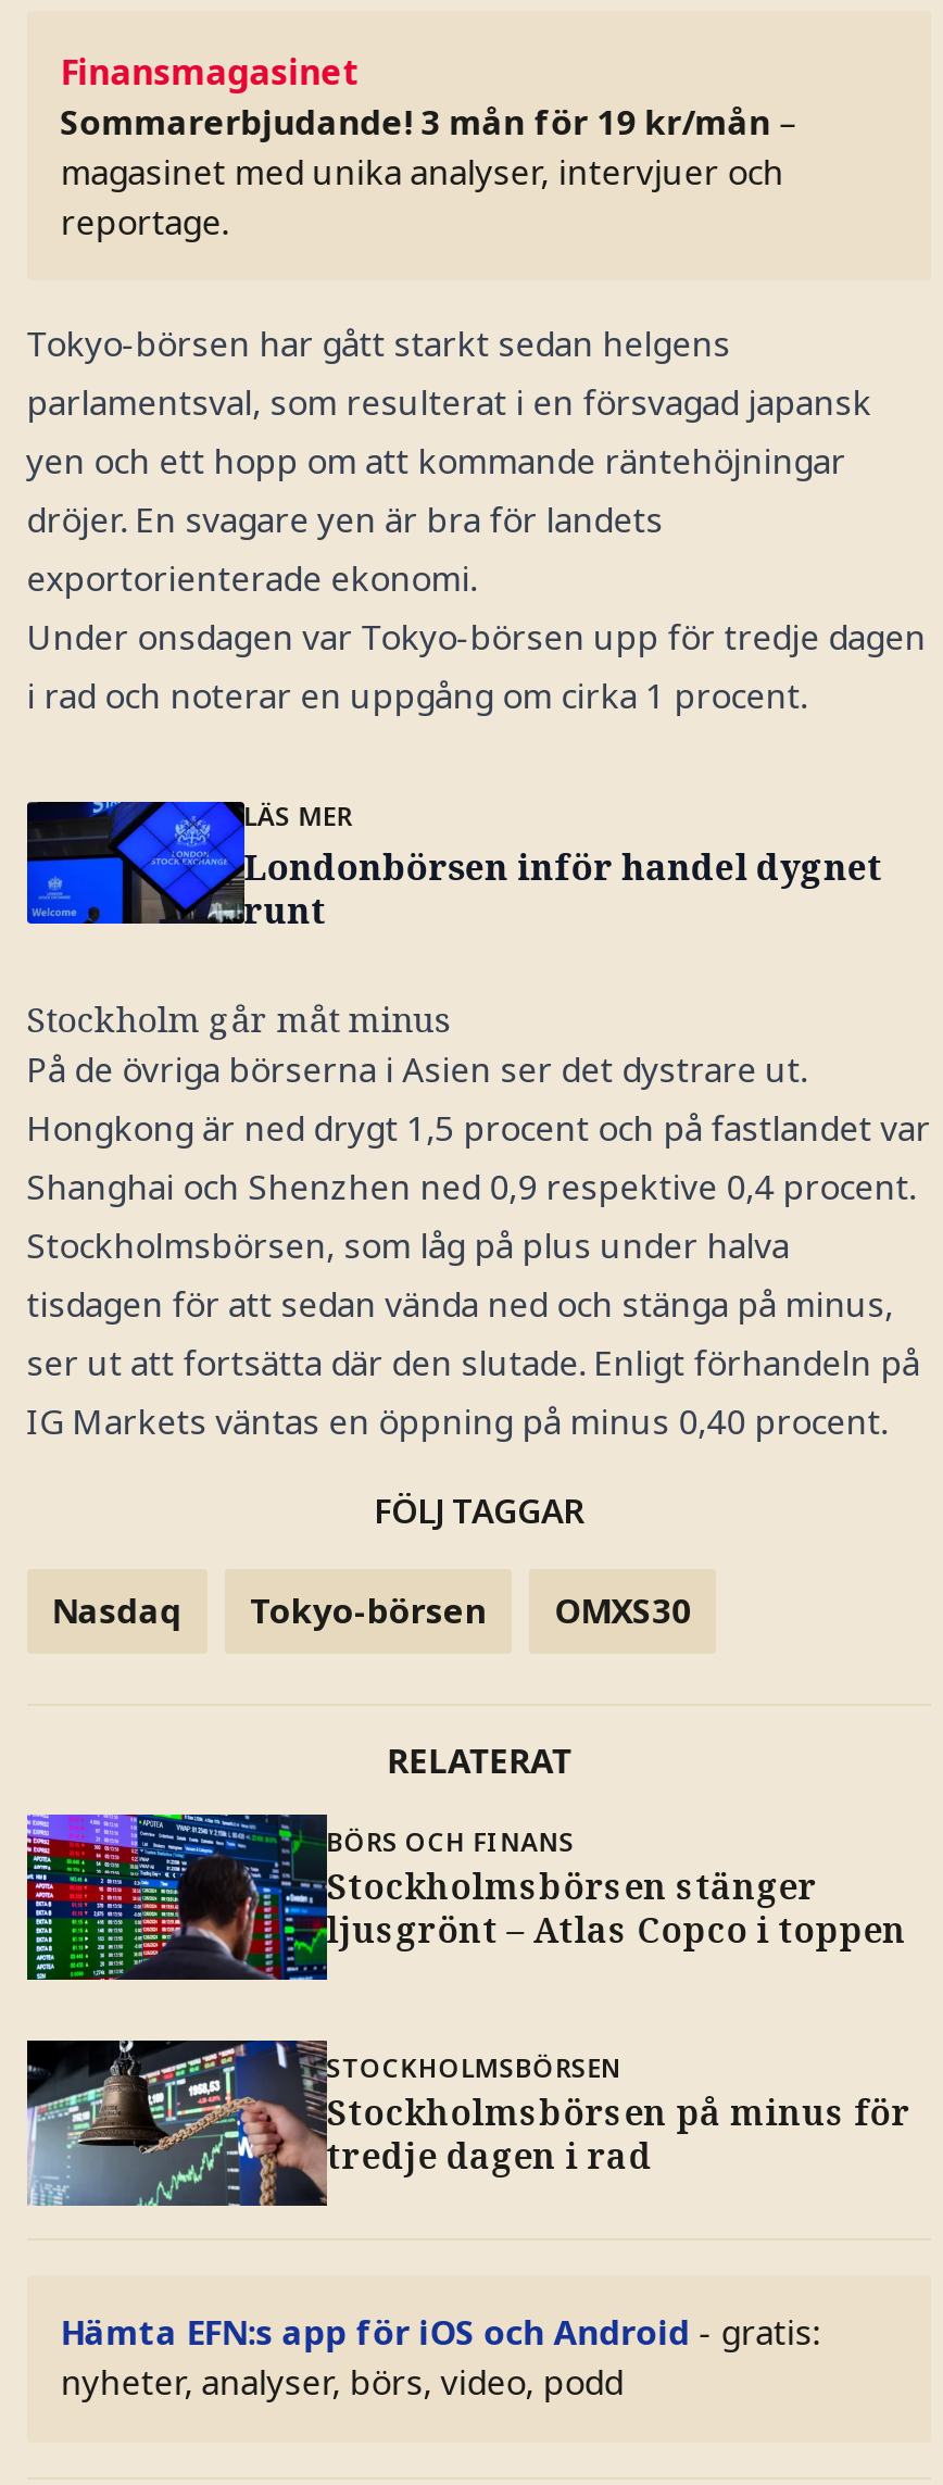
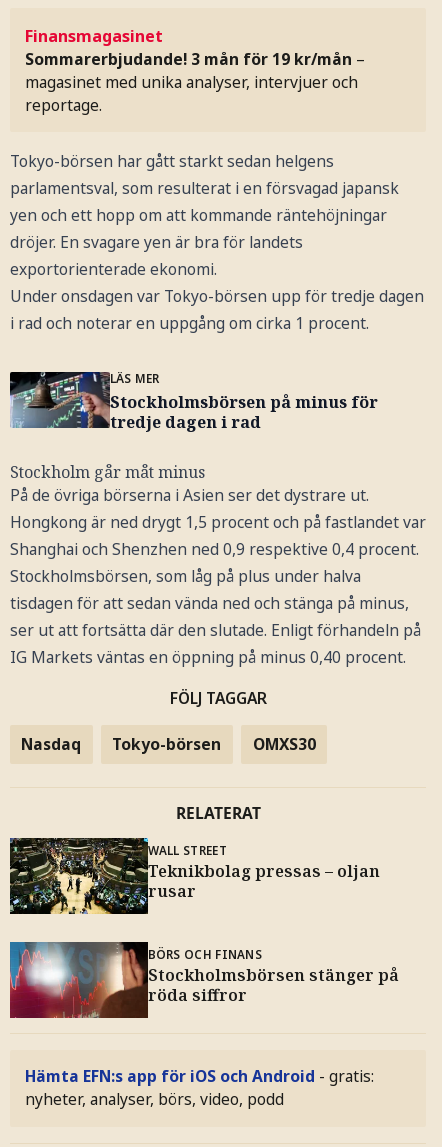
[25,800,236,926] [image] -> [9,371,106,429] [image]
[244,843,882,934] Londonbörsen inför handel dygnet | runt -> none
none -> [148,842,380,902] WALL STREET | Teknikbolag pressas – oljan | rusar
[25,1812,327,1982] [image] -> [9,837,148,915] [image]
moved [326,1824,575,1859] -> [148,946,262,962]: BÖRS OCH FINANS
[25,1863,906,2208] [image] | Stockholmsbörsen stänger | ljusgrönt – Atlas Copco i toppen | STOCKHOLMSBÖRSEN -> [9,941,399,1019] [image] | Stockholmsbörsen stänger på | röda siffror
moved [326,2088,911,2179] -> [110,391,378,433]: Stockholmsbörsen på minus för | tredje dagen i rad

